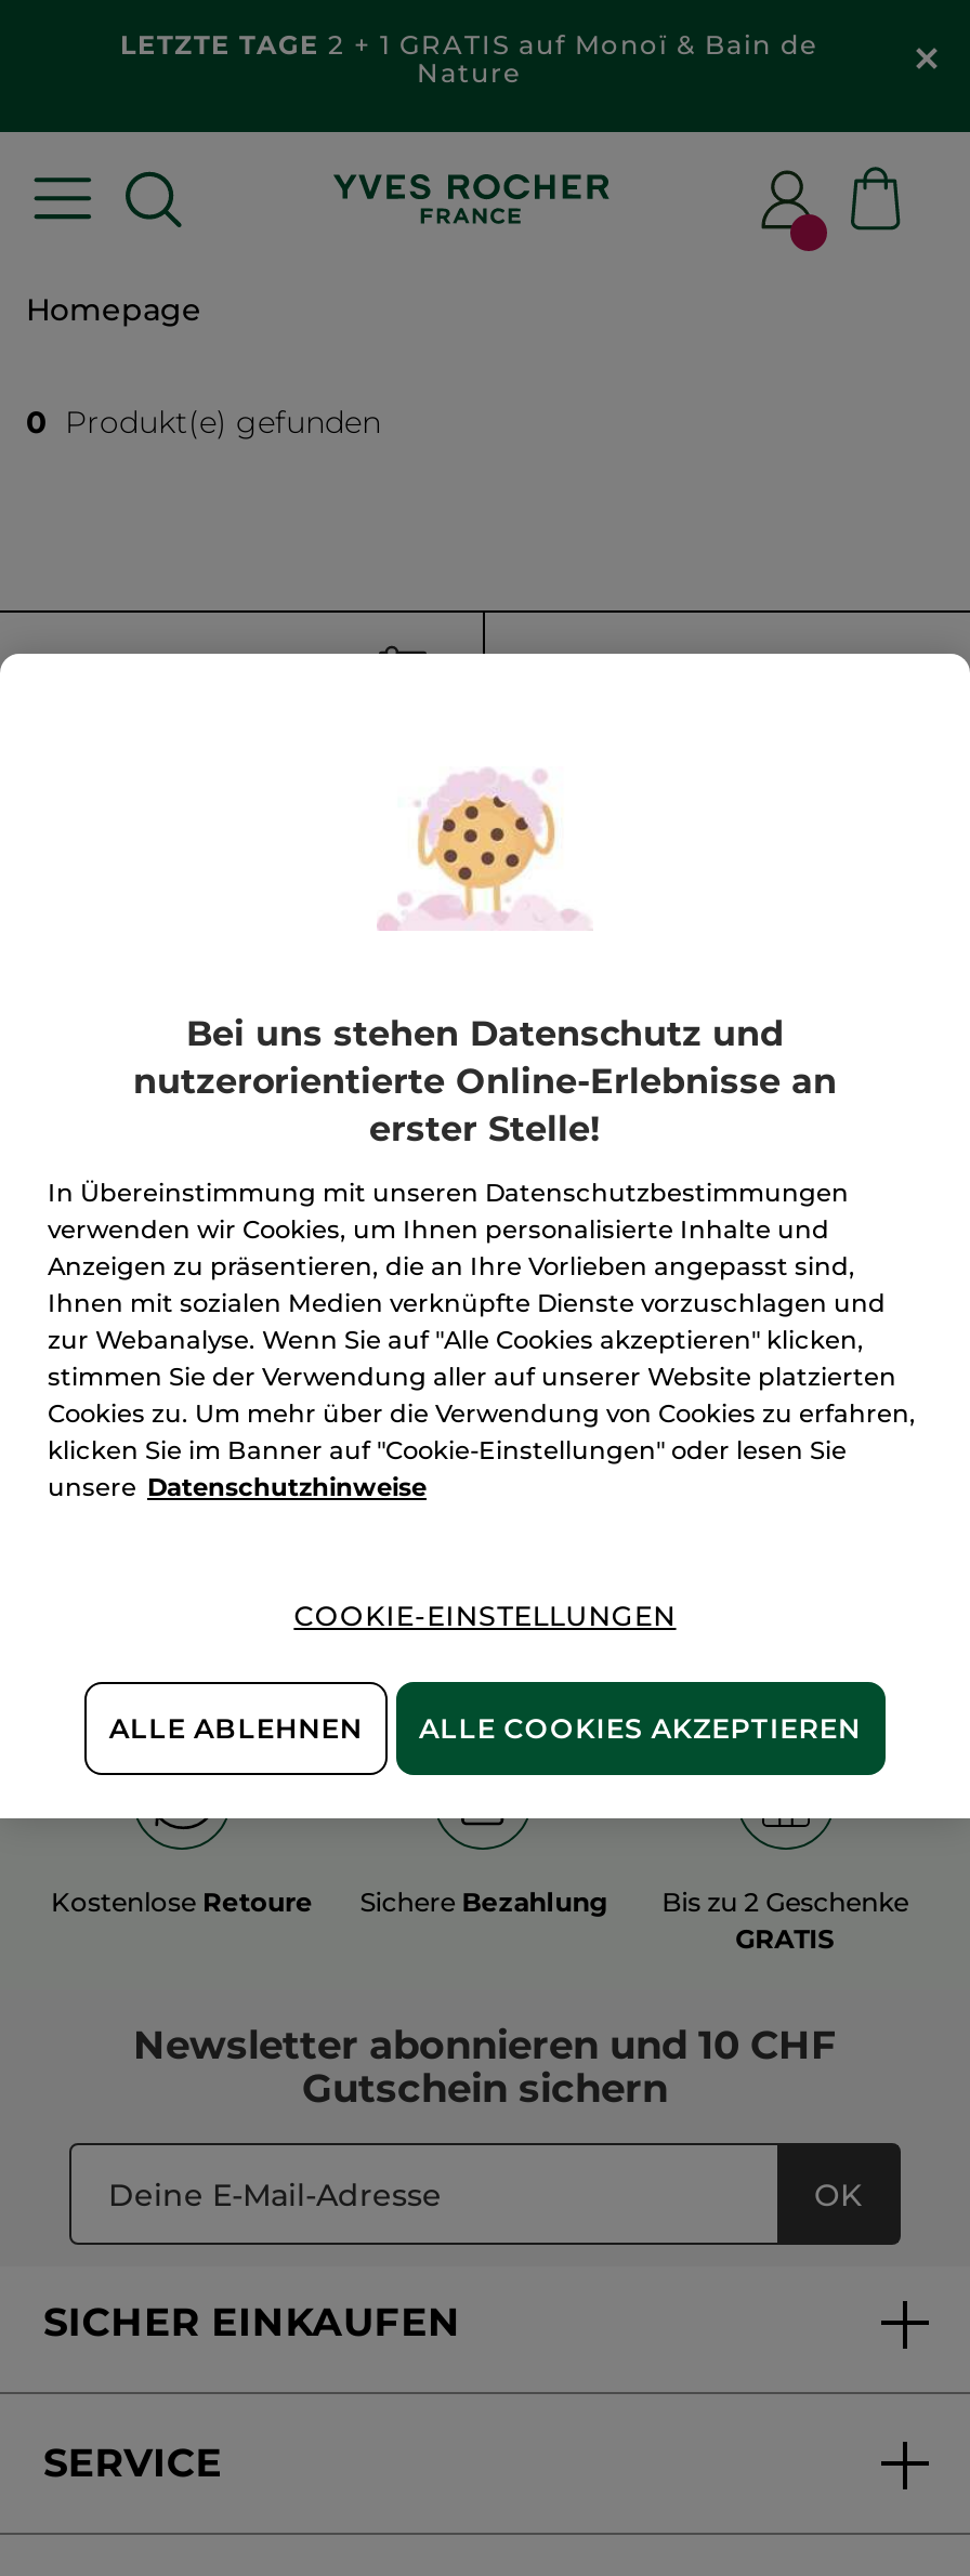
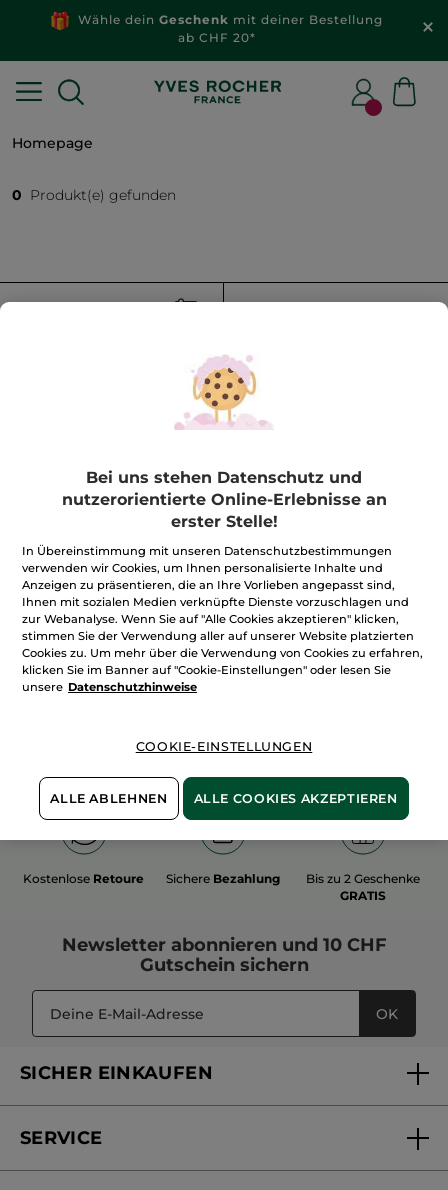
[120,28,817,89] LETZTE TAGE 2 + 1 GRATIS auf Monoï & Bain de | Nature -> [70,12,383,44] Wähle dein Geschenk mit deiner Bestellung | ab CHF 20*

